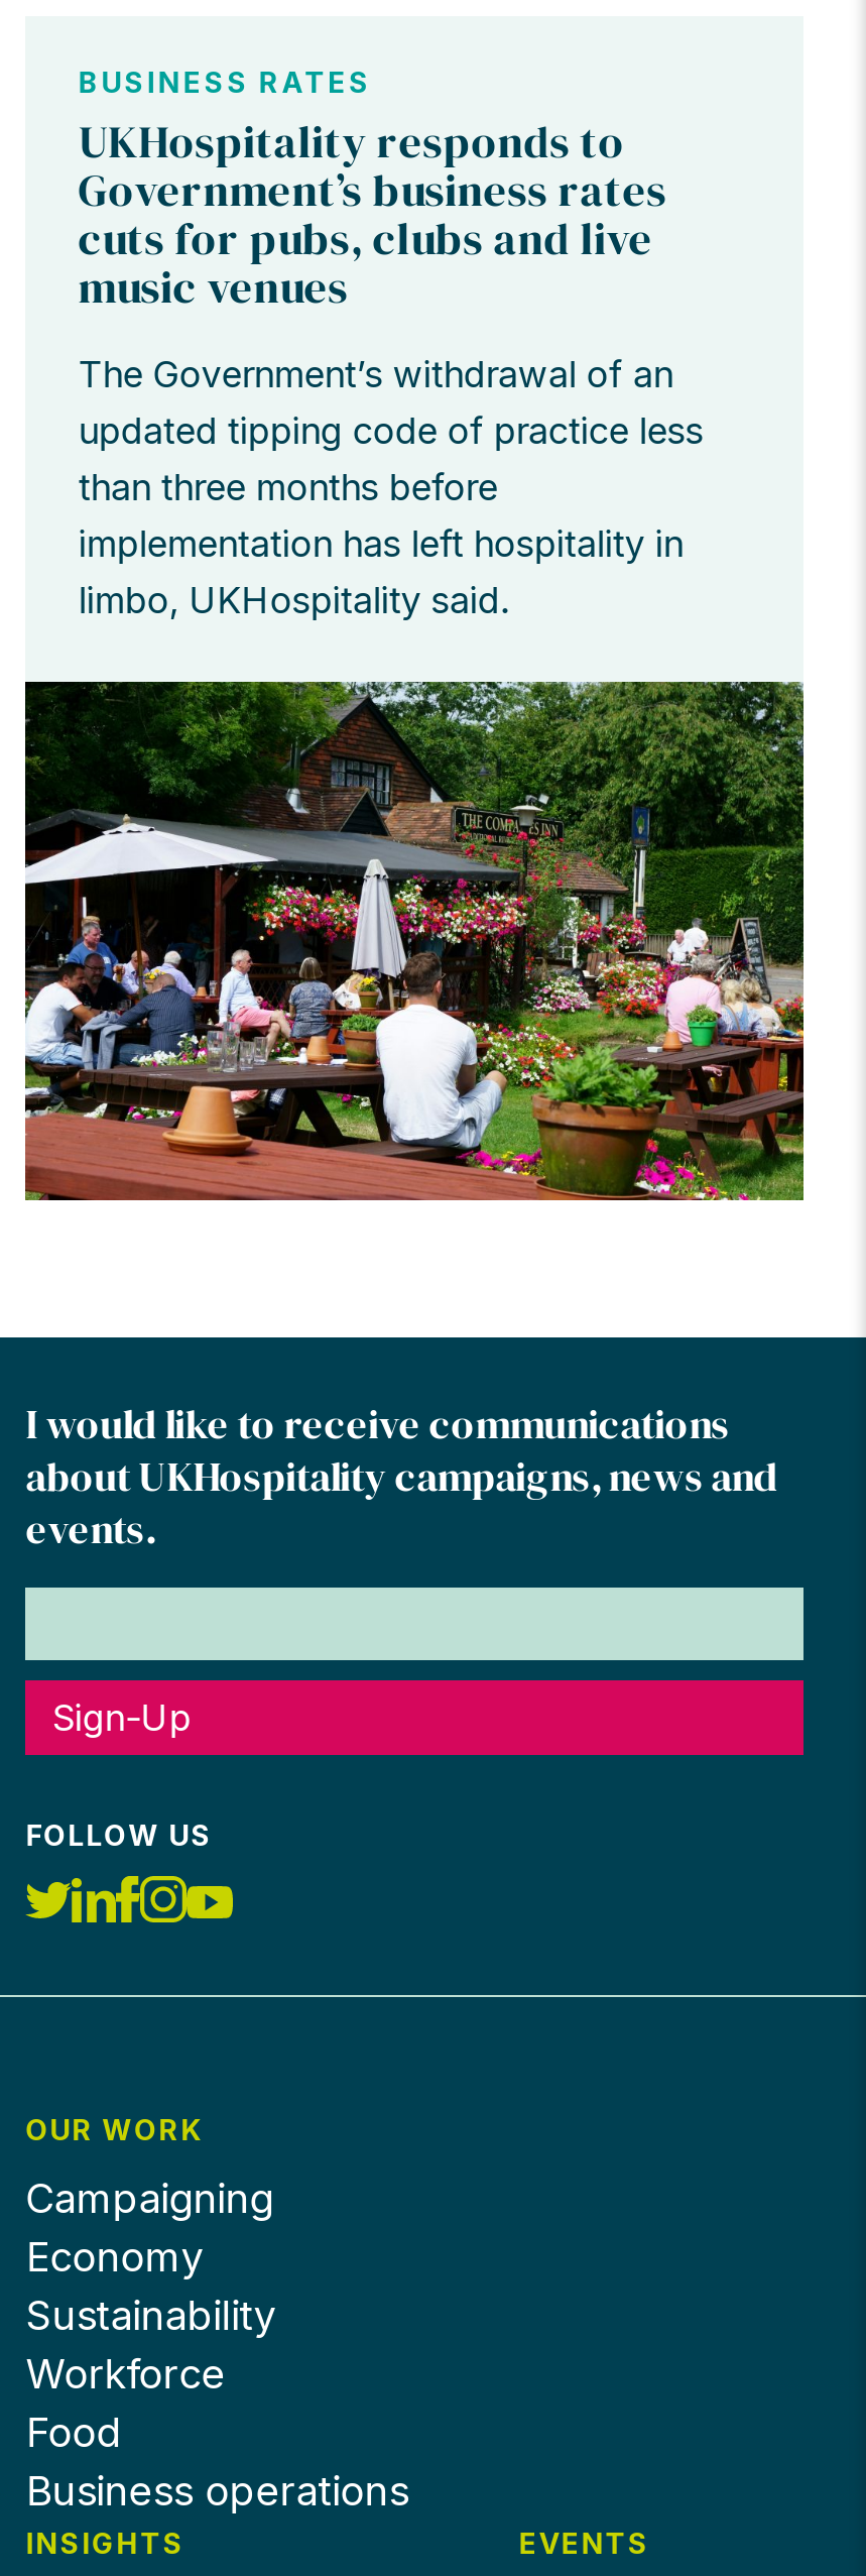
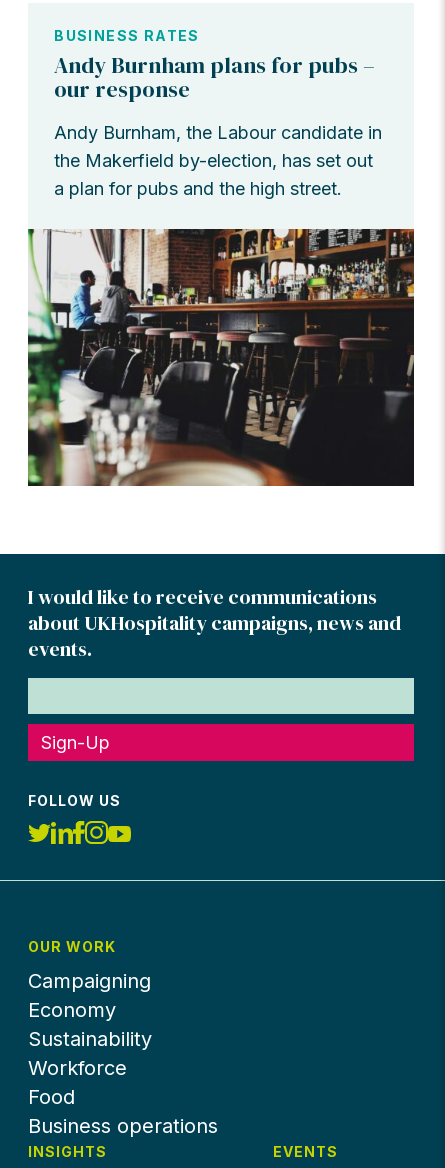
[78,110,667,316] UKHospitality responds to | Government’s business rates | cuts for pubs, clubs and live | music venues -> [54,50,375,104] Andy Burnham plans for pubs – | our response
[78,352,703,620] The Government’s withdrawal of an | updated tipping code of practice less | than three months before | implementation has left hospitality in | limbo, UKHospitality said. -> [54,122,382,199] Andy Burnham, the Labour candidate in | the Makerfield by-election, has set out | a plan for pubs and the high street.
[23,679,806,1201] [image] -> [27,228,415,487] [image]

